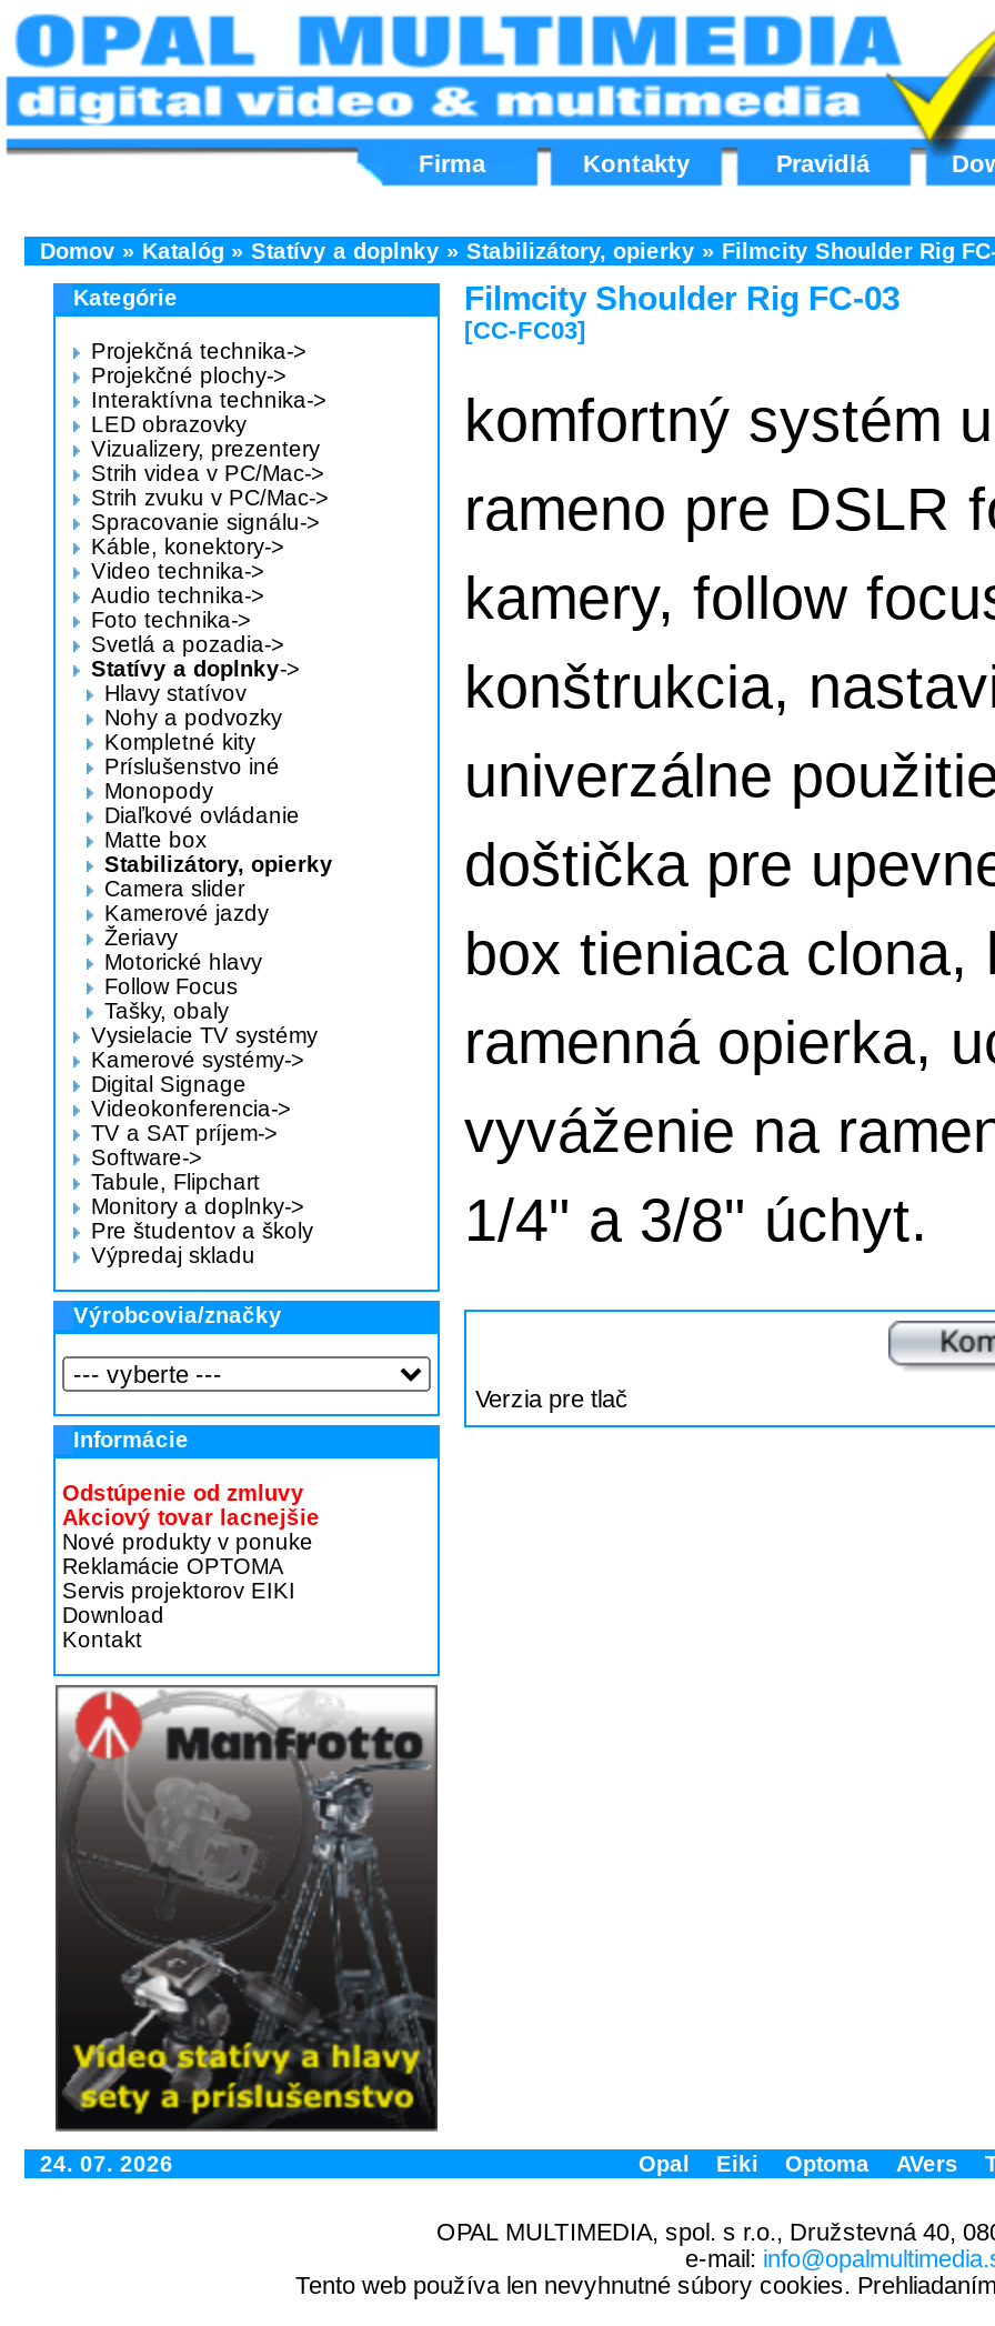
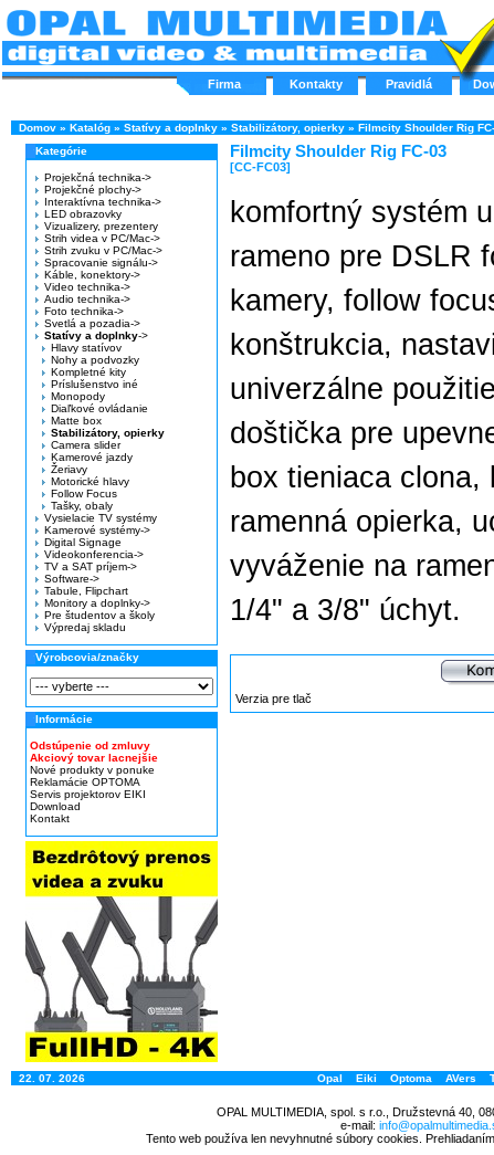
[27,1683,440,2176] [image] | 24. 07. 2026 -> [12,840,219,1084] [image] | 22. 07. 2026

